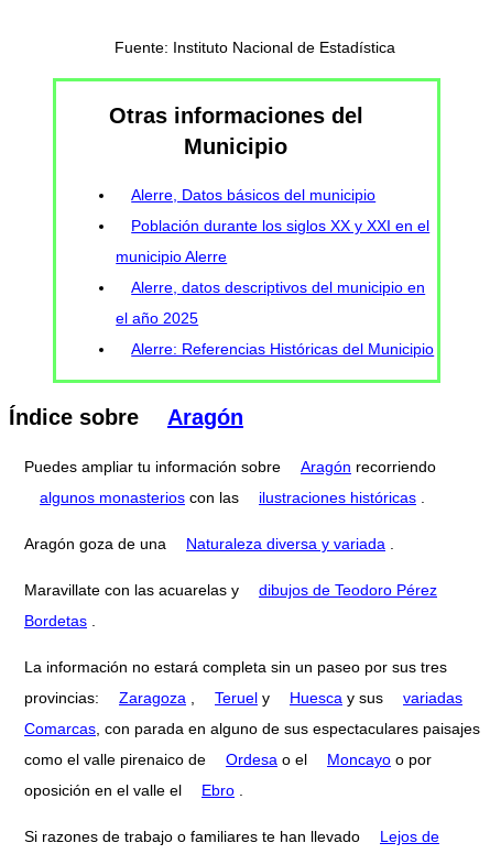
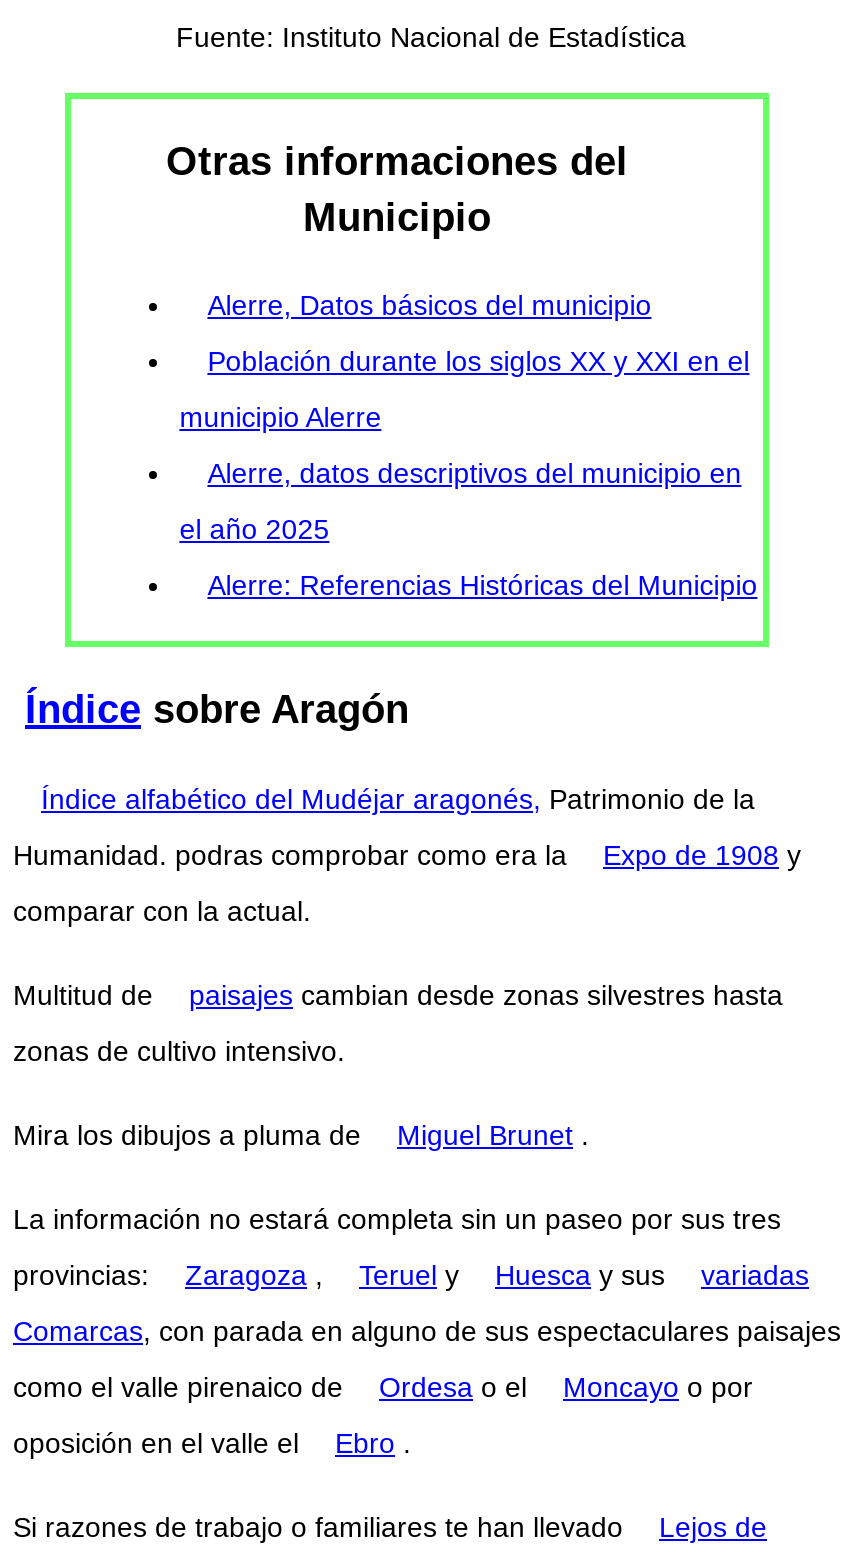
[9,405,437,629] Índice sobre | Aragón | Puedes ampliar tu información sobre | Aragón recorriendo | algunos monasterios con las | ilustraciones históricas. | Aragón goza de una | Naturaleza diversa y variada. | Maravillate con las acuarelas y | dibujos de Teodoro Pérez | Bordetas. -> [13,687,801,1150] Índice sobre Aragón | Índice alfabético del Mudéjar aragonés, Patrimonio de la | Humanidad. podras comprobar como era la | Expo de 1908 y | comparar con la actual. | Multitud de | paisajes cambian desde zonas silvestres hasta | zonas de cultivo intensivo. | Mira los dibujos a pluma de | Miguel Brunet.

